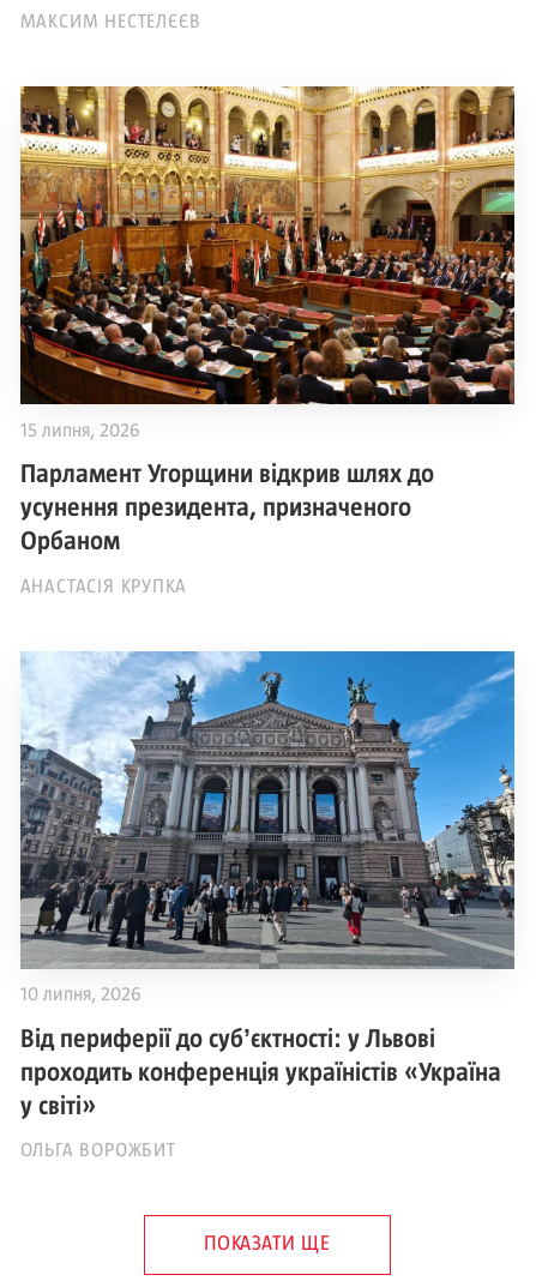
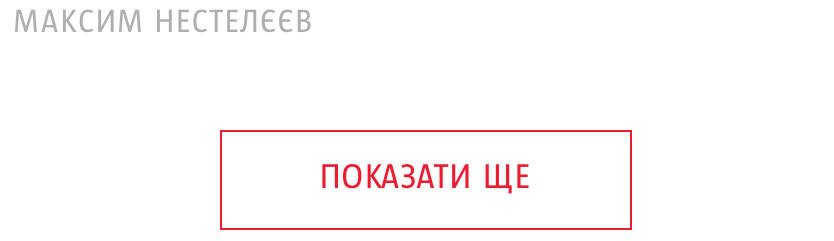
[19,85,516,597] [image] | 15 липня, 2026 | Парламент Угорщини відкрив шлях до | усунення президента, призначеного | Орбаном | АНАСТАСІЯ КРУПКА -> none
[19,650,516,1161] [image] | 10 липня, 2026 | Від периферії до субʼєктності: у Львові | проходить конференція україністів «Україна | у світі» | ОЛЬГА ВОРОЖБИТ -> none

